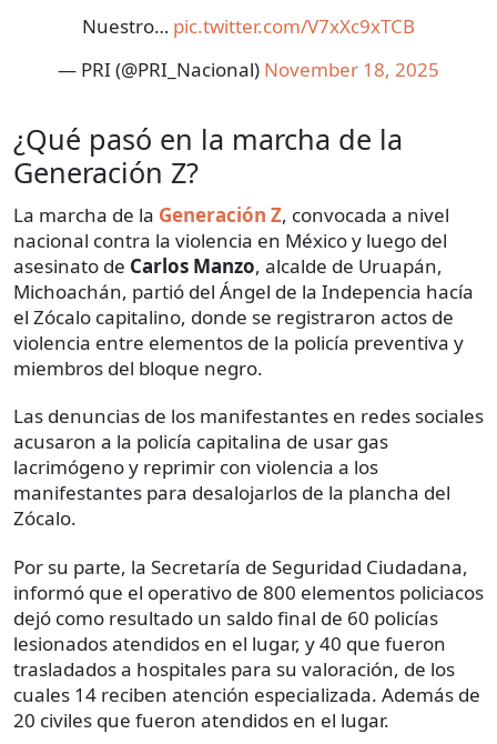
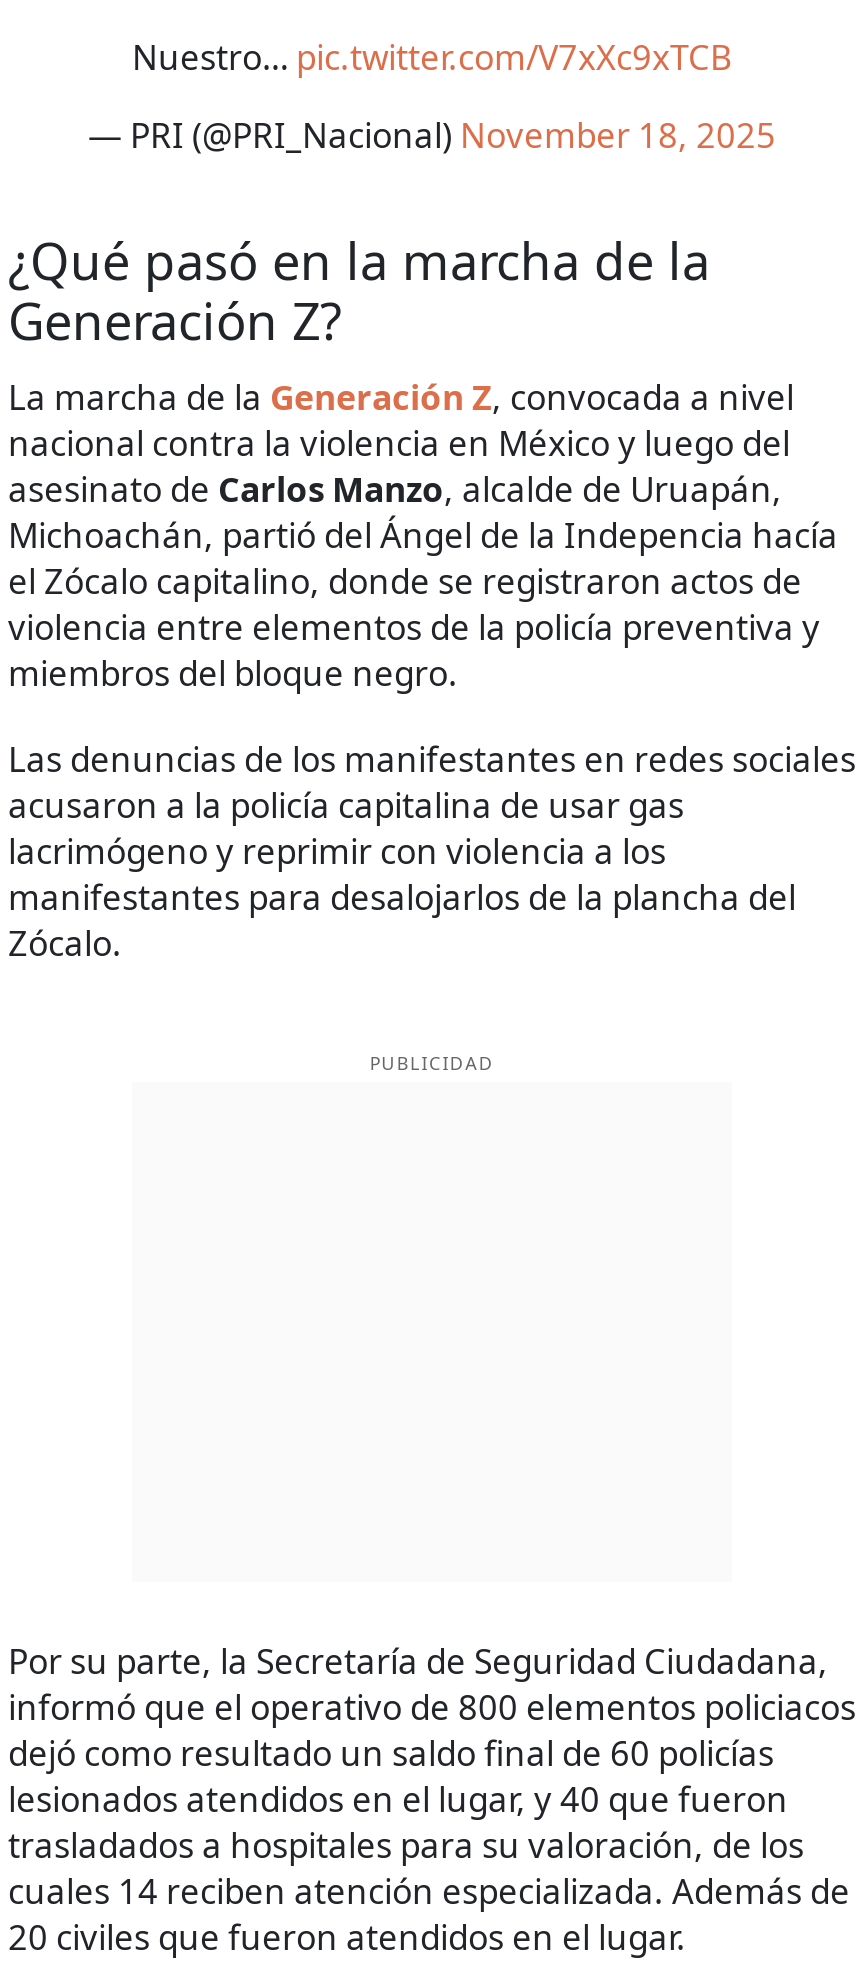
none -> [370,1051,494,1077] PUBLICIDAD

